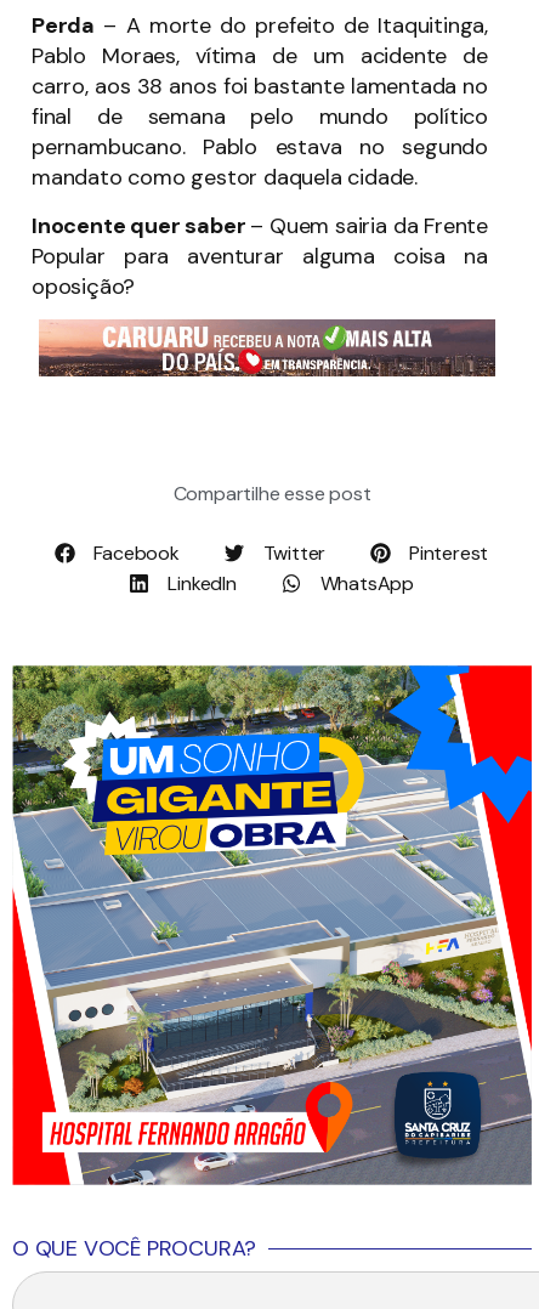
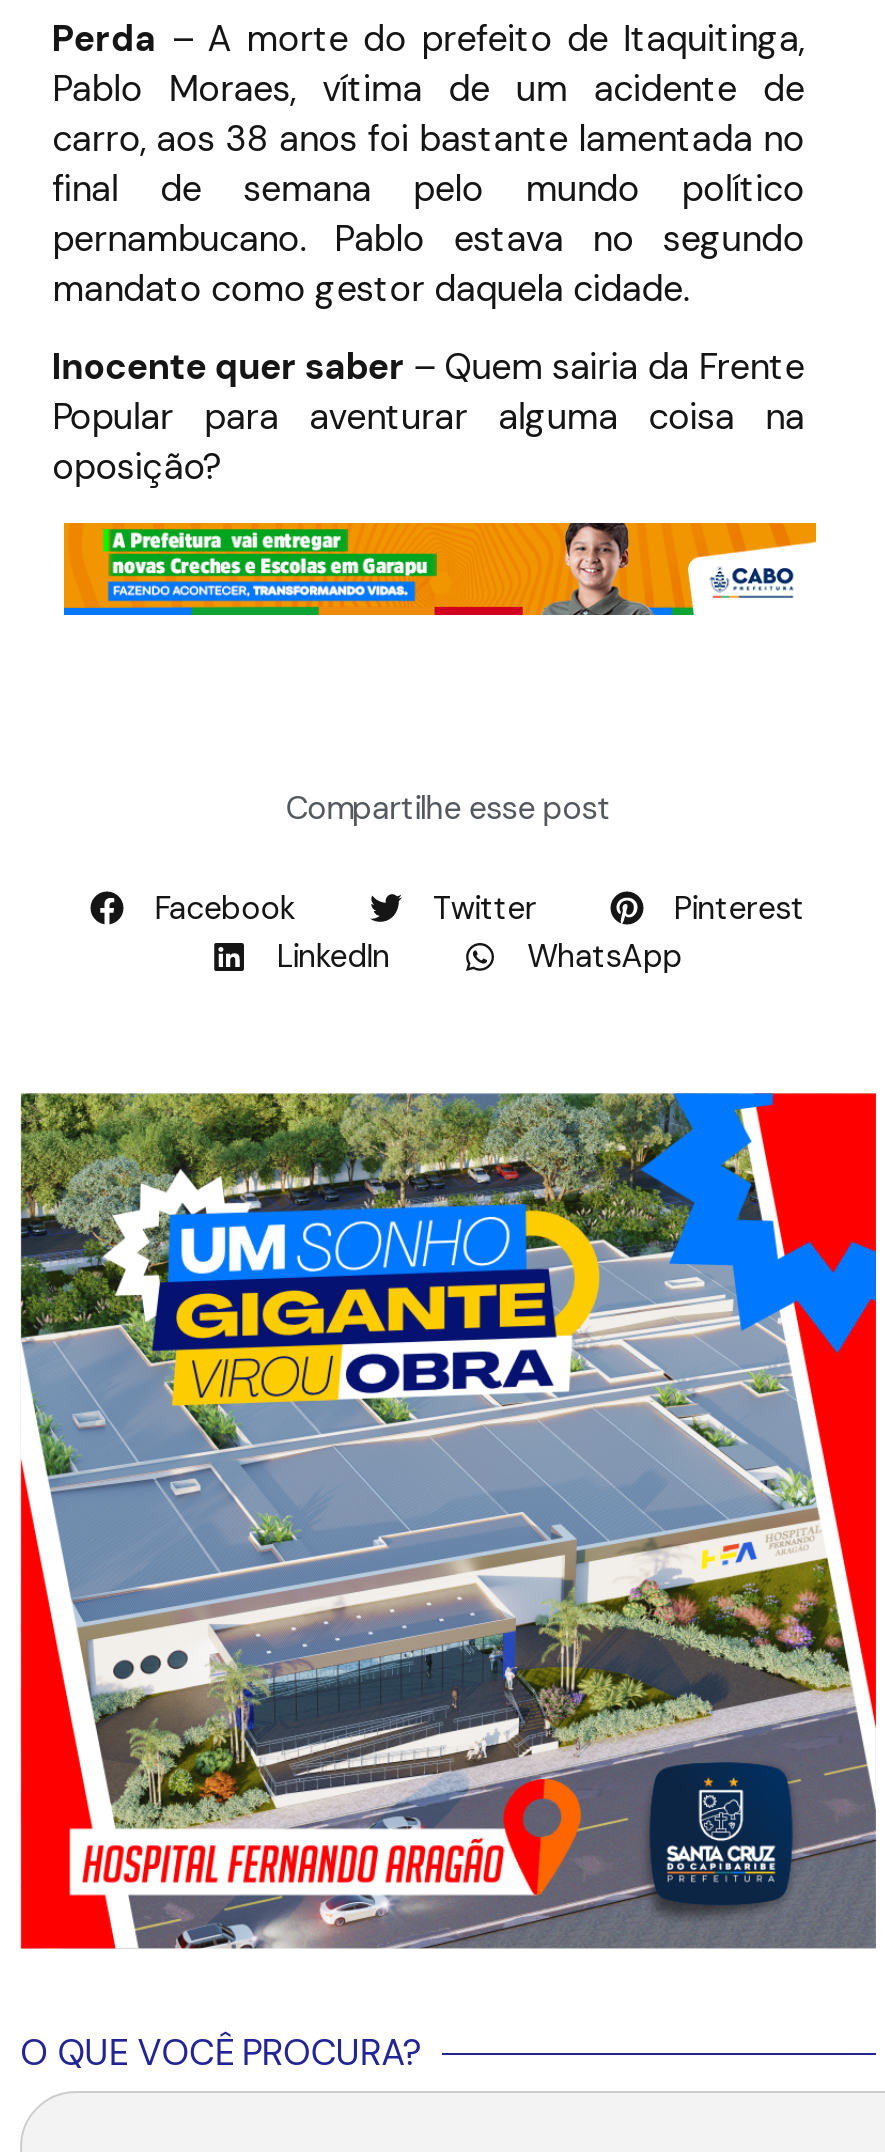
[38,318,497,378] [image] -> [62,520,818,618] [image]

